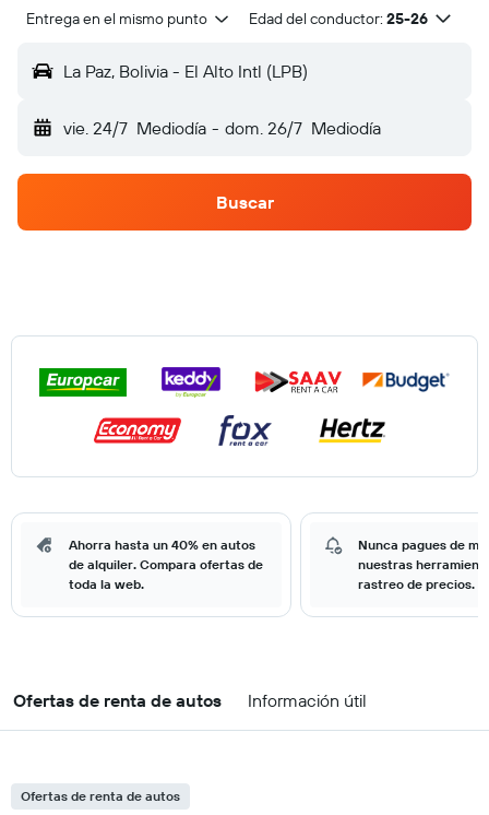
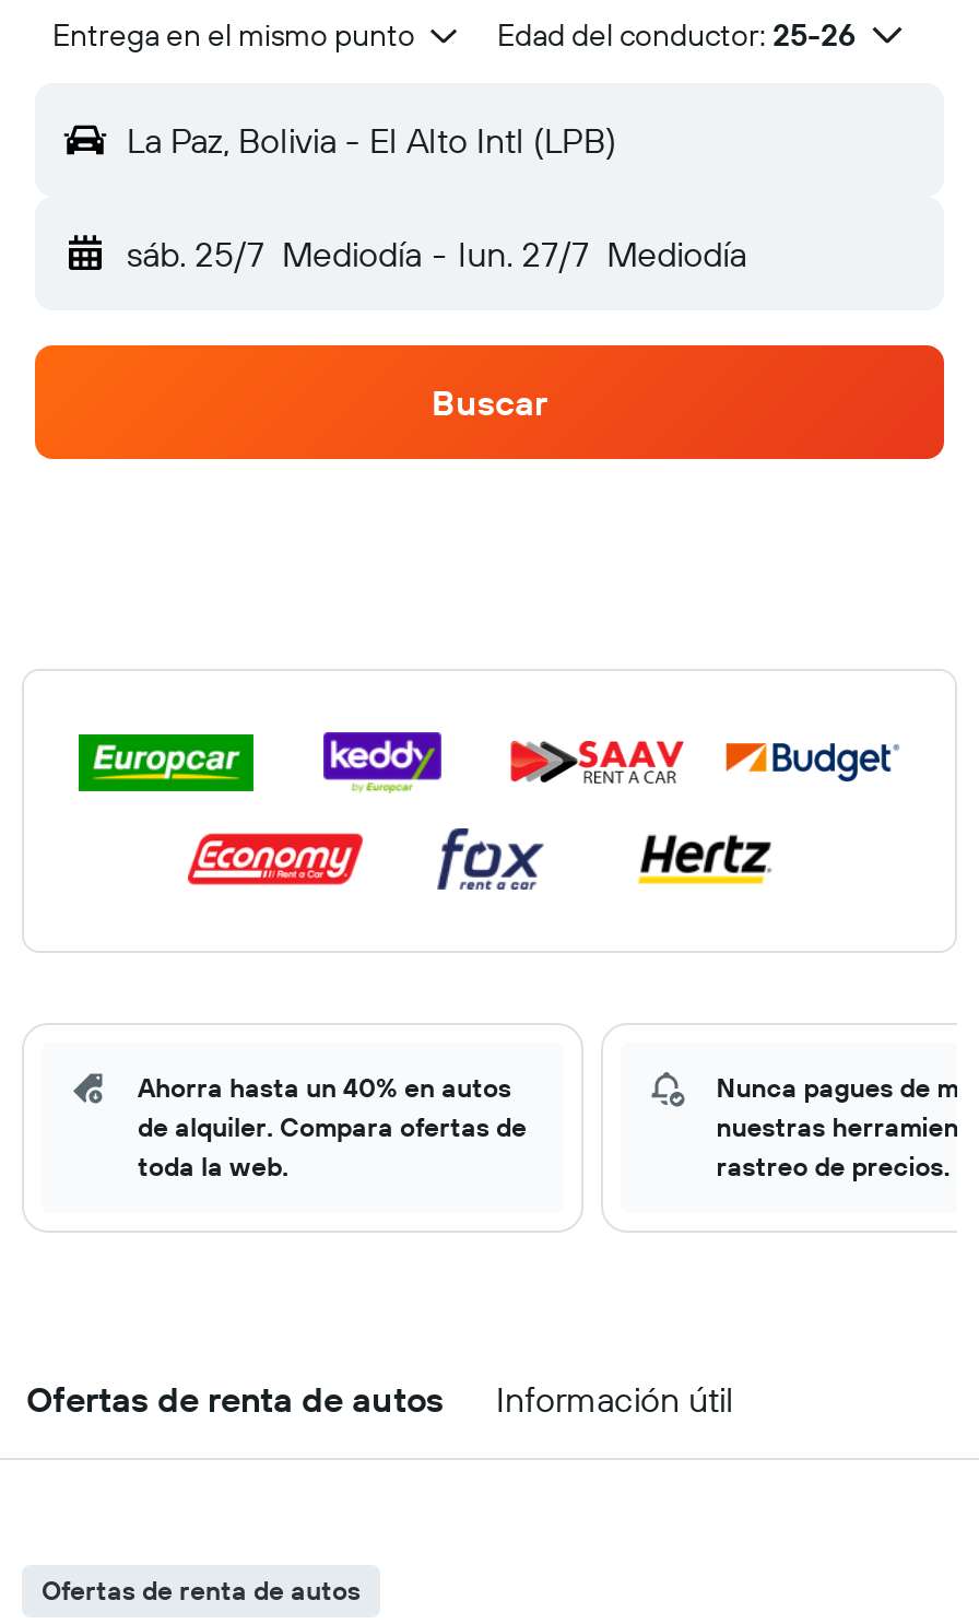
[63,117,381,139] vie. 24/7 Mediodía - dom. 26/7 Mediodía -> [127,232,746,275] sáb. 25/7 Mediodía - lun. 27/7 Mediodía

